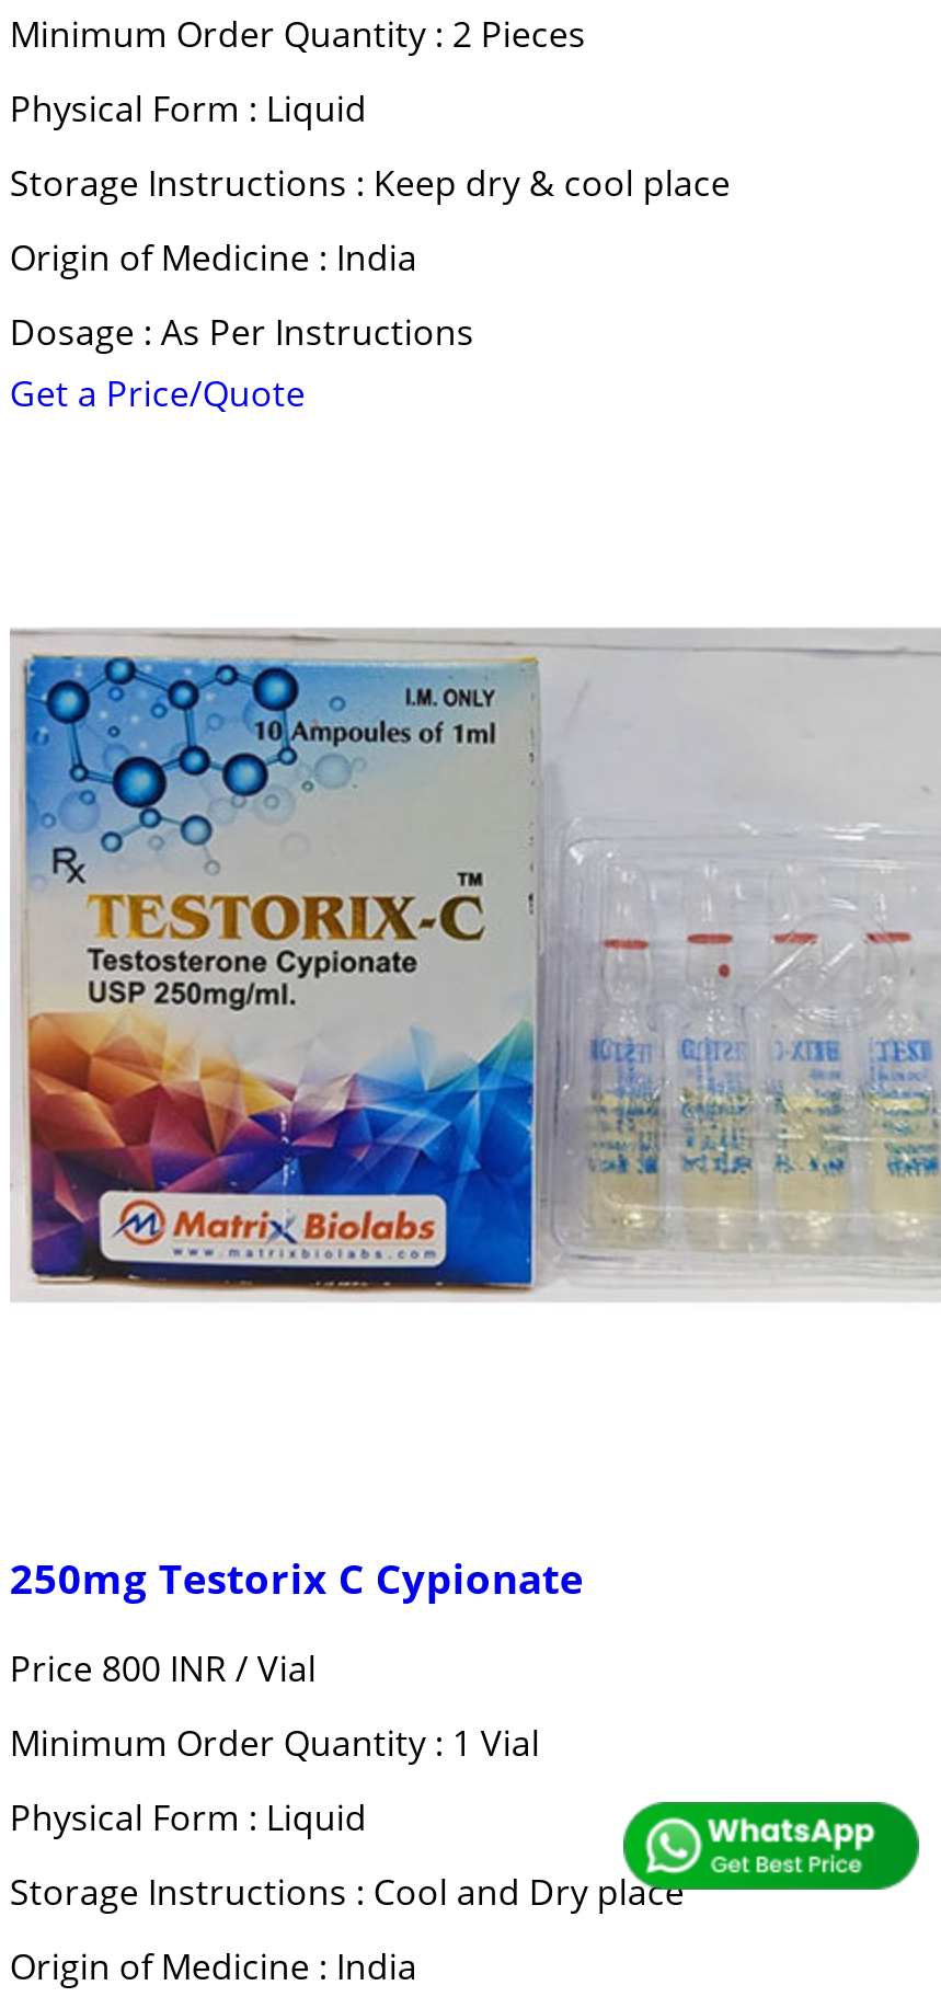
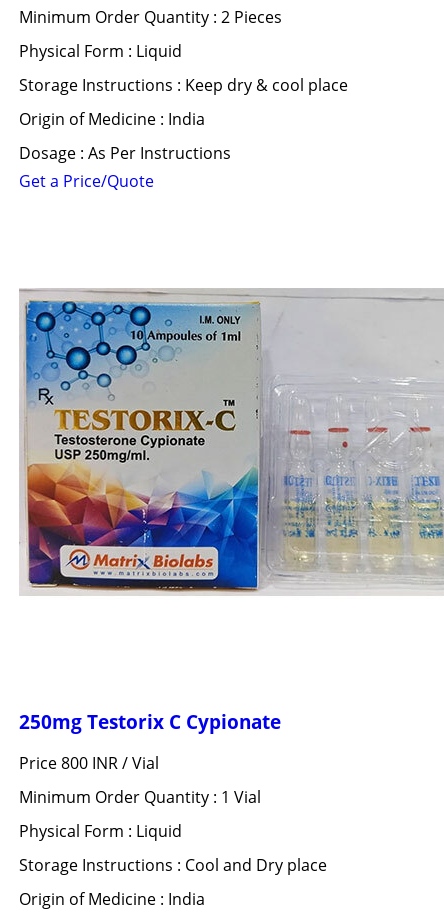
[621,1800,921,1892] [image] -> none

